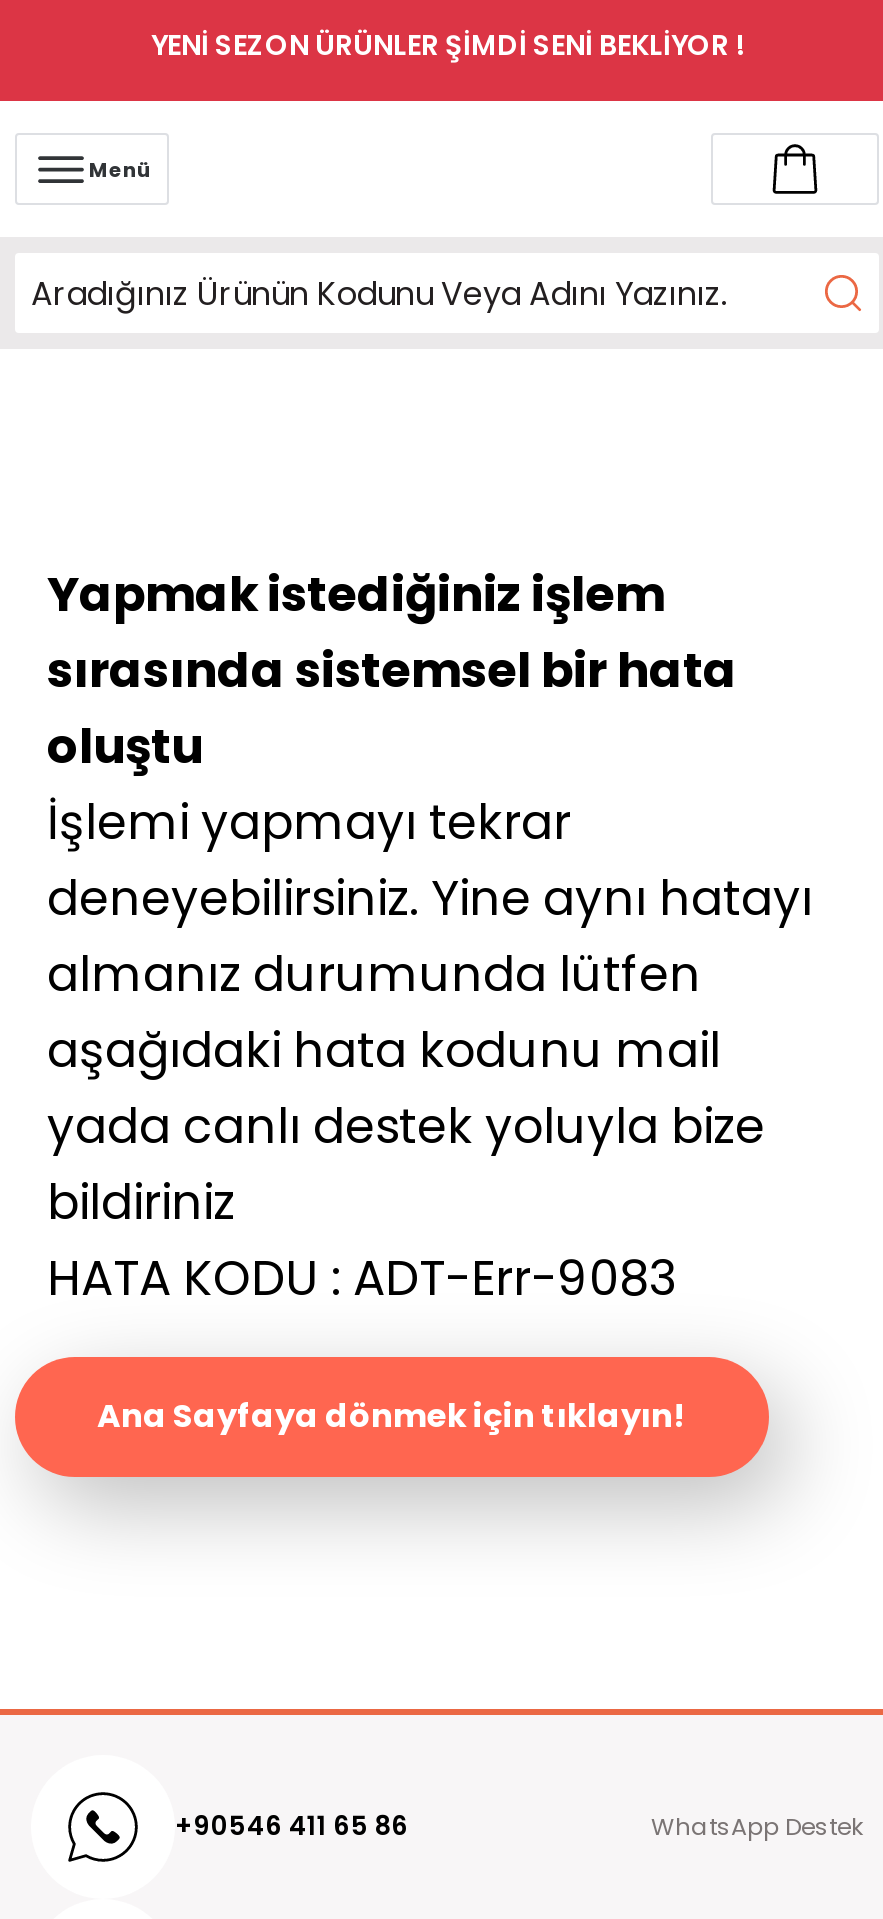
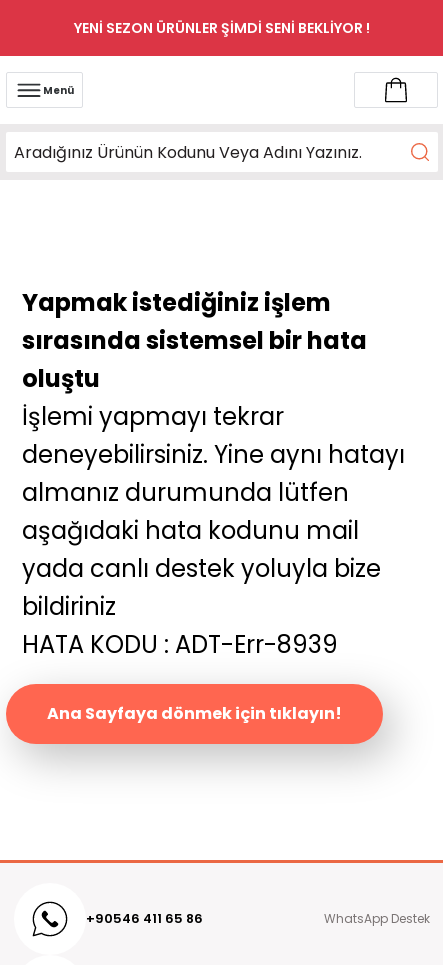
[47,1245,677,1311] HATA KODU : ADT-Err-9083 -> [22,628,338,661] HATA KODU : ADT-Err-8939

